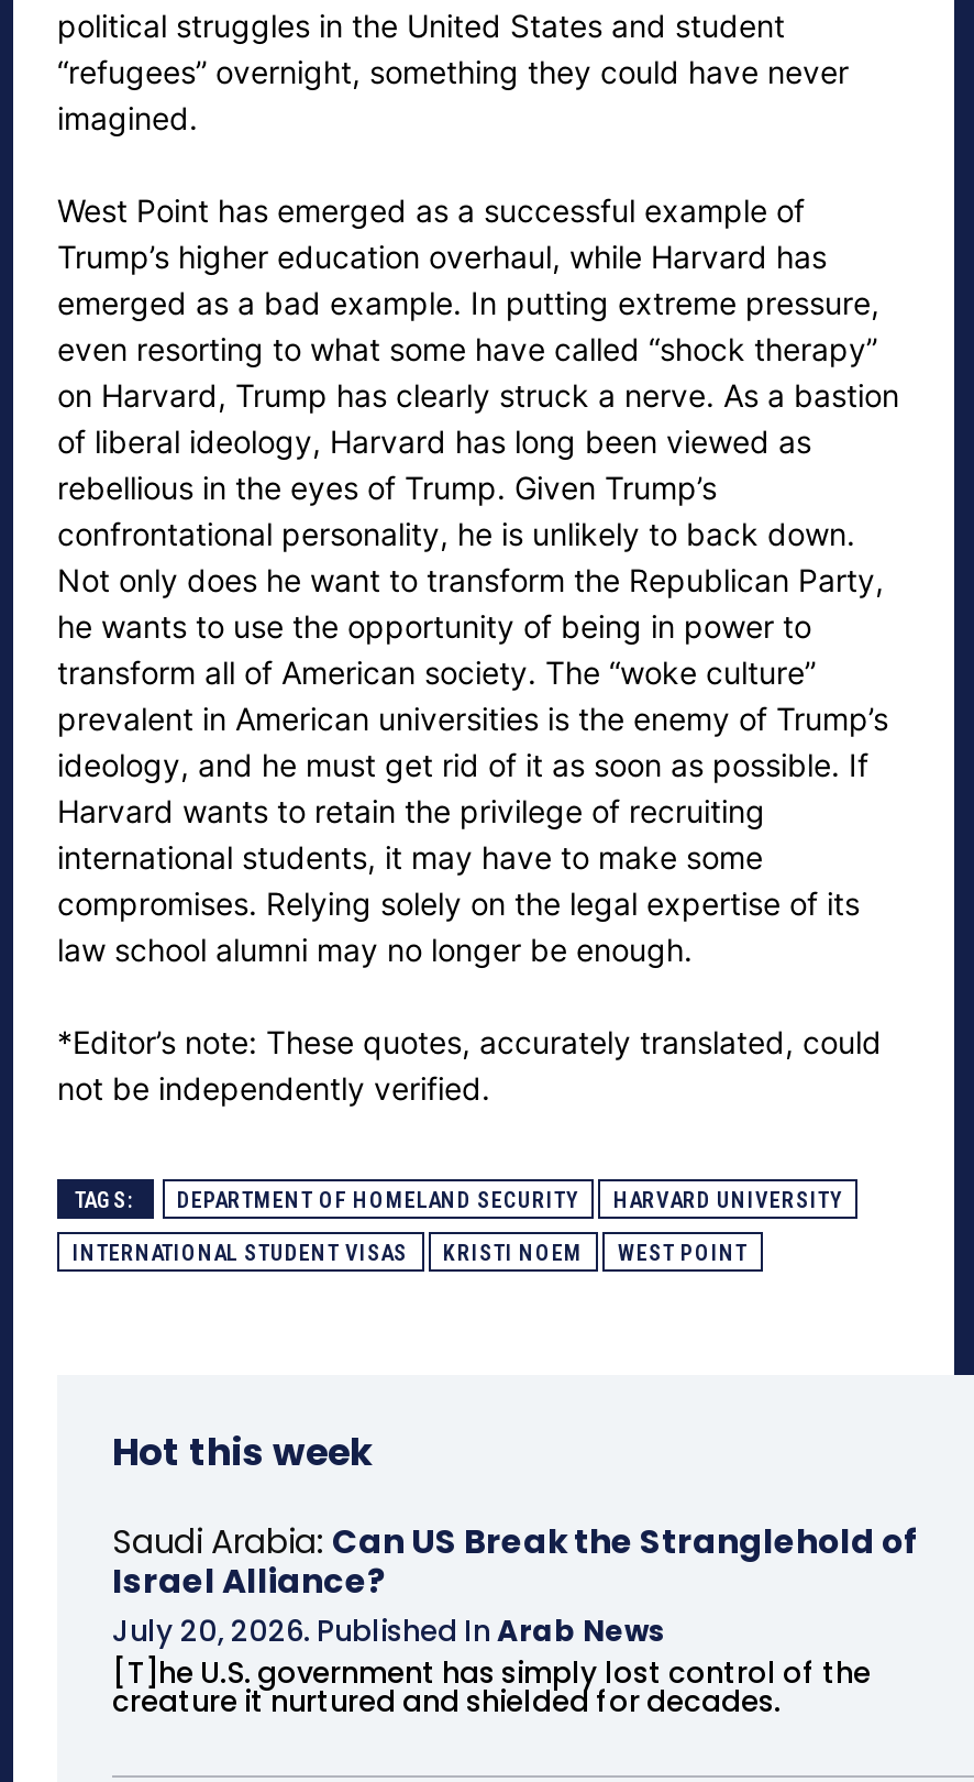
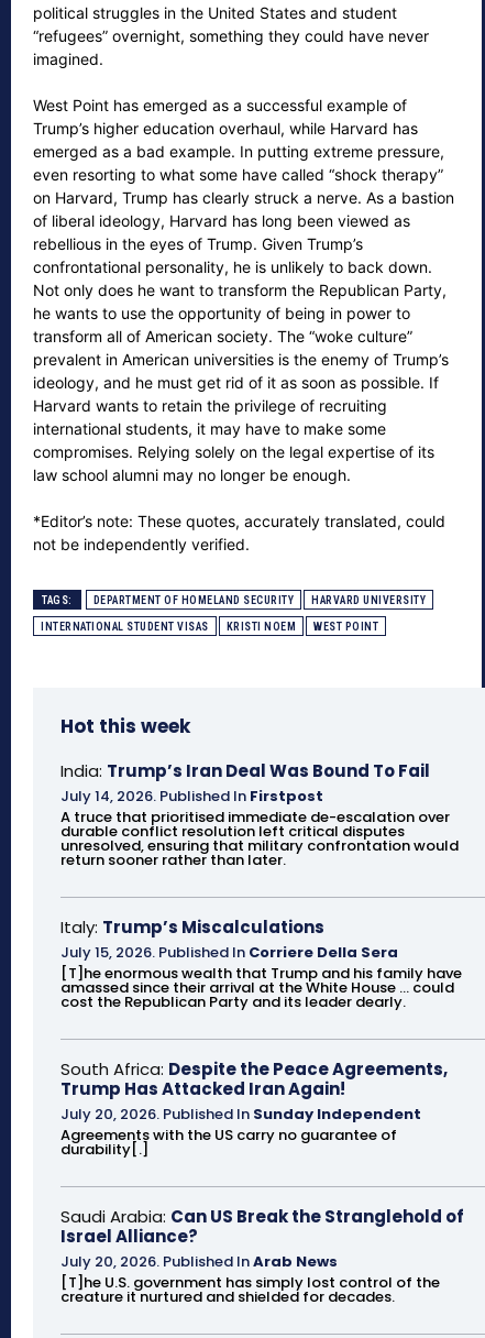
none -> [60,759,462,1159] India: Trump’s Iran Deal Was Bound To Fail | July 14, 2026. Published In Firstpost | A truce that prioritised immediate de-escalation over | durable conflict resolution left critical disputes | unresolved, ensuring that military confrontation would | return sooner rather than later. | Italy: Trump’s Miscalculations | July 15, 2026. Published In Corriere Della Sera | [T]he enormous wealth that Trump and his family have | amassed since their arrival at the White House ... could | cost the Republican Party and its leader dearly. | South Africa: Despite the Peace Agreements, | Trump Has Attacked Iran Again! | July 20, 2026. Published In Sunday Independent | Agreements with the US carry no guarantee of | durability[.]

